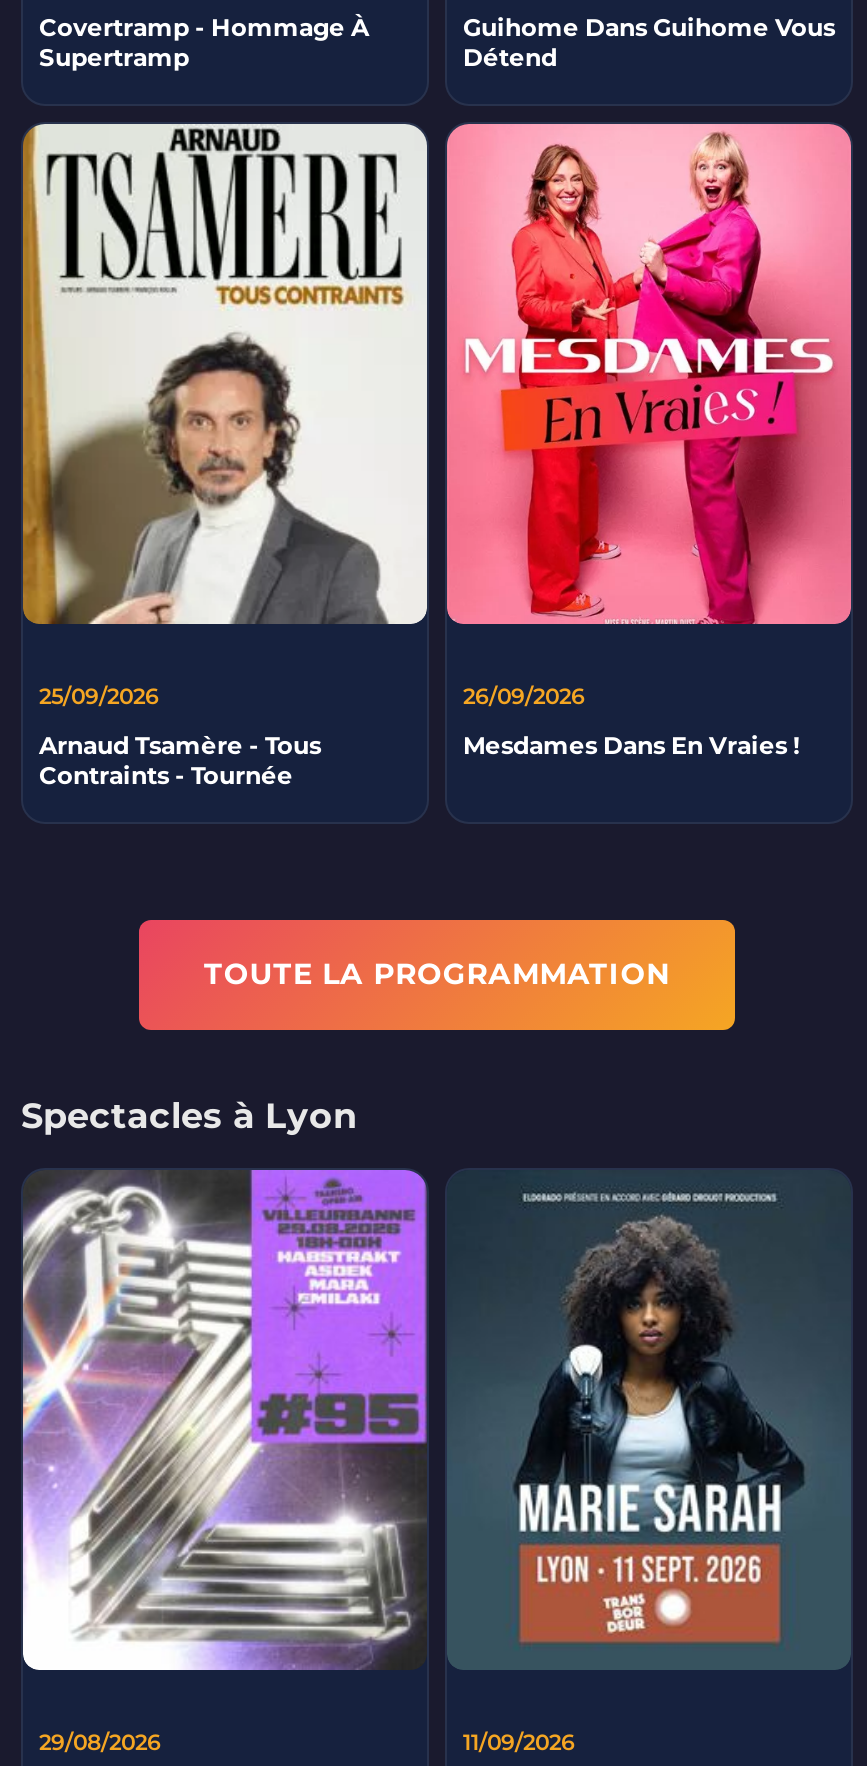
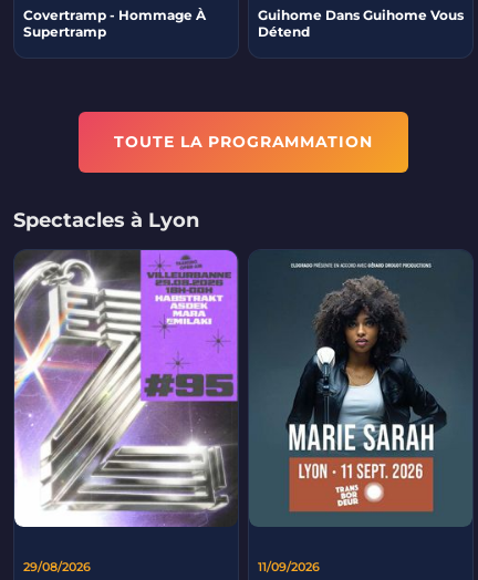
[21,122,429,790] [image] | 25/09/2026 | Arnaud Tsamère - Tous | Contraints - Tournée -> none
[445,122,853,760] [image] | 26/09/2026 | Mesdames Dans En Vraies ! -> none

